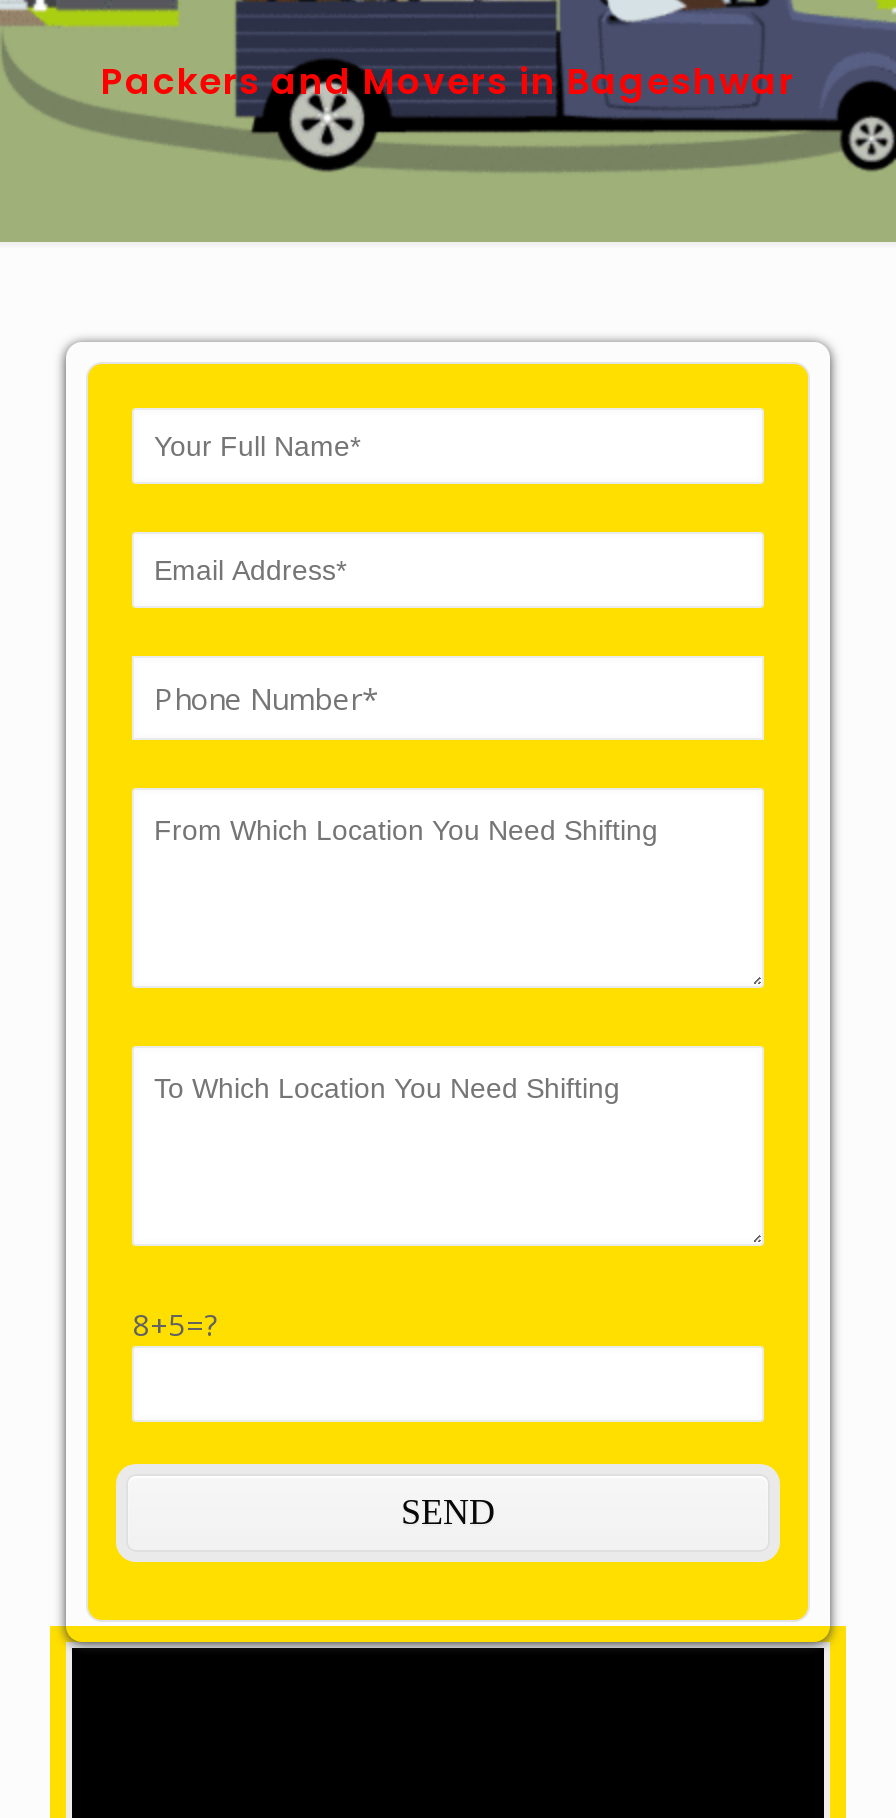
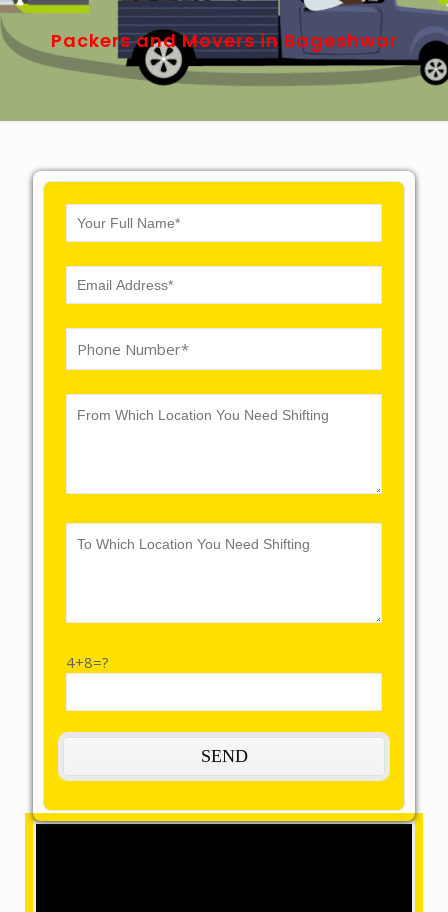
[132,1304,218,1344] 8+5=? -> [66,652,109,672] 4+8=?

